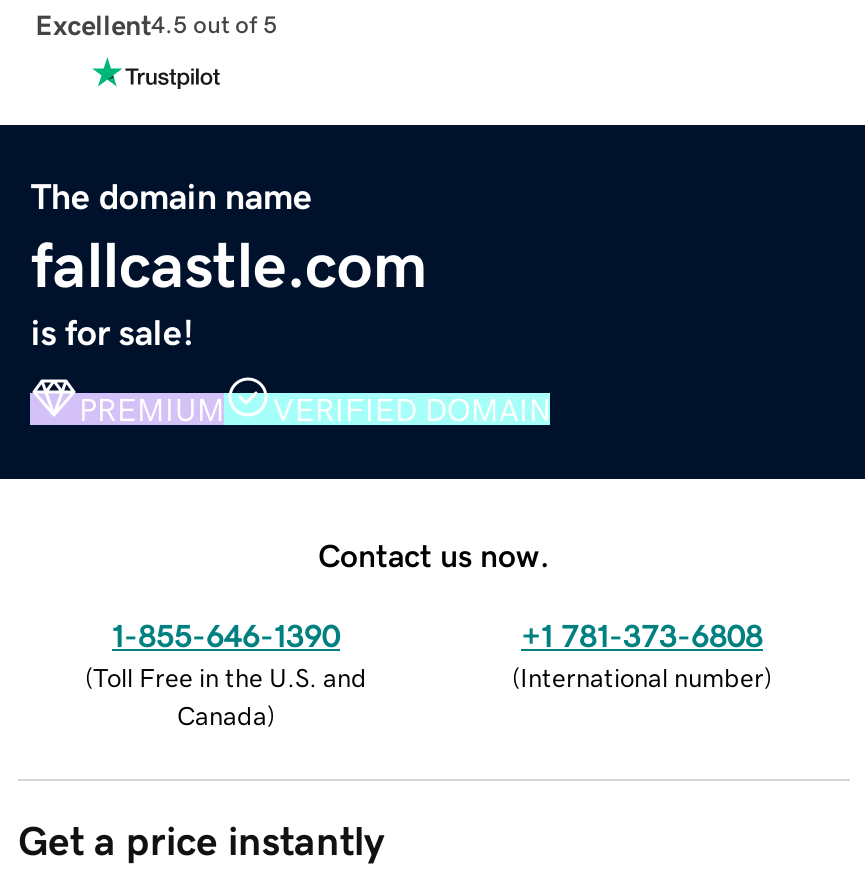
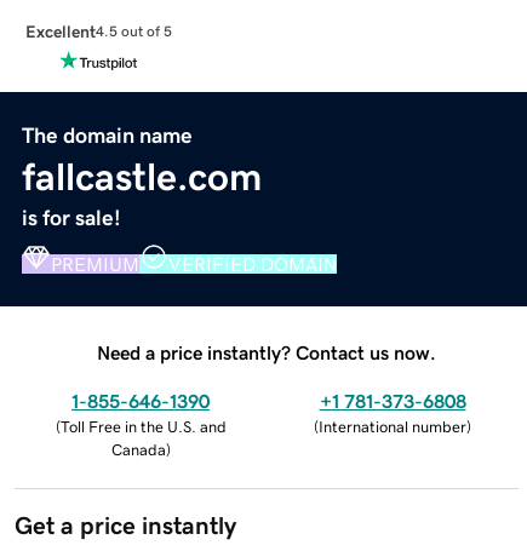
[318,538,550,570] Contact us now. -> [97,342,436,362] Need a price instantly? Contact us now.

